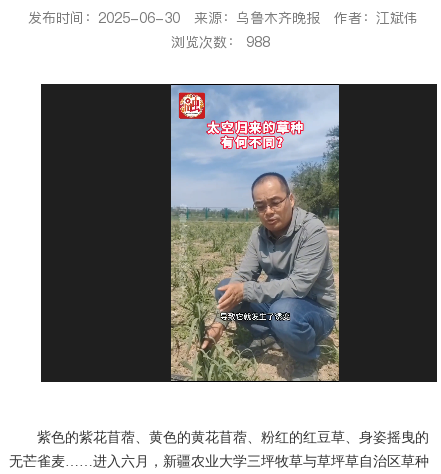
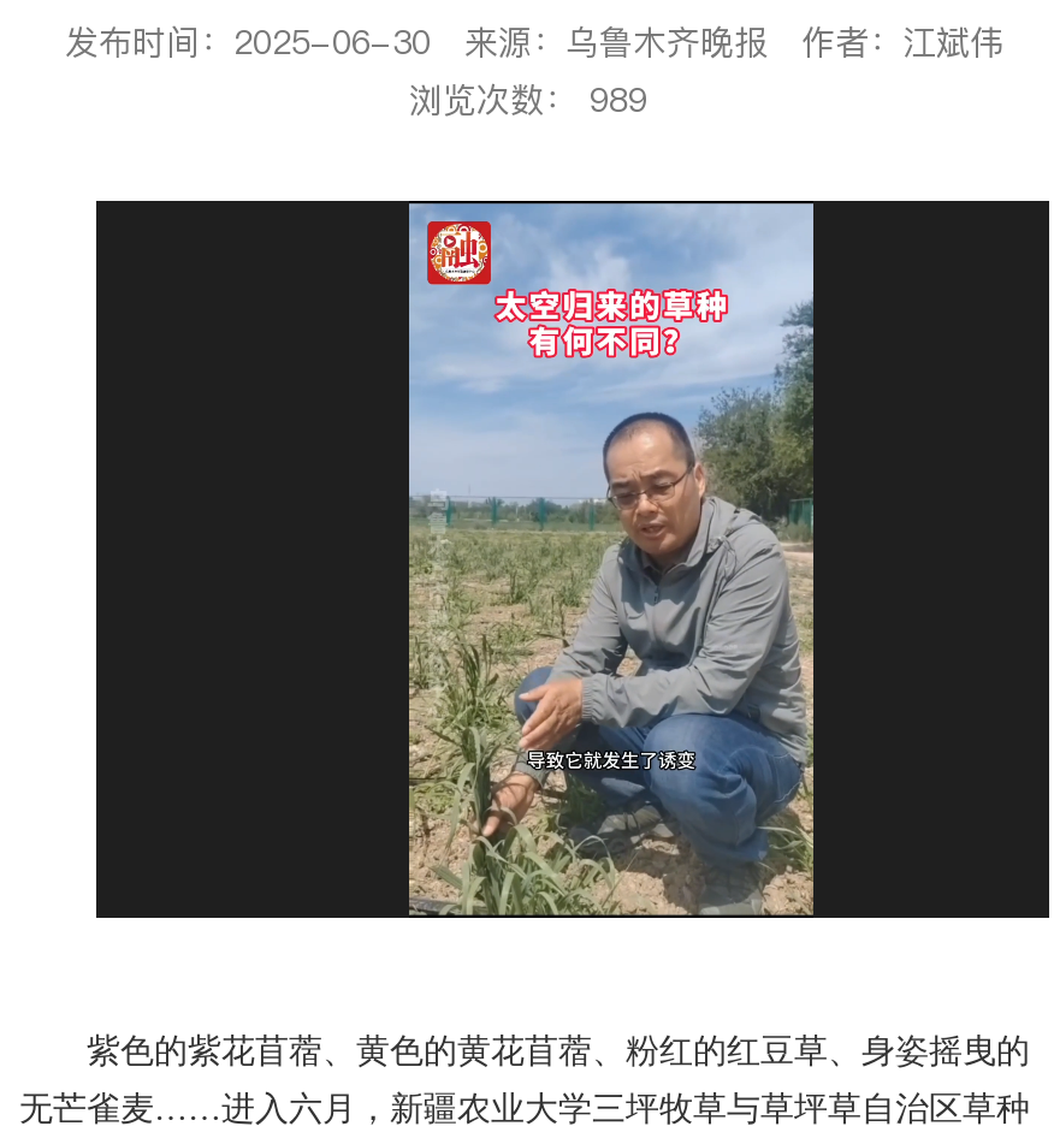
[171,32,270,52] 浏览次数： 988 -> [409,76,647,124] 浏览次数： 989

